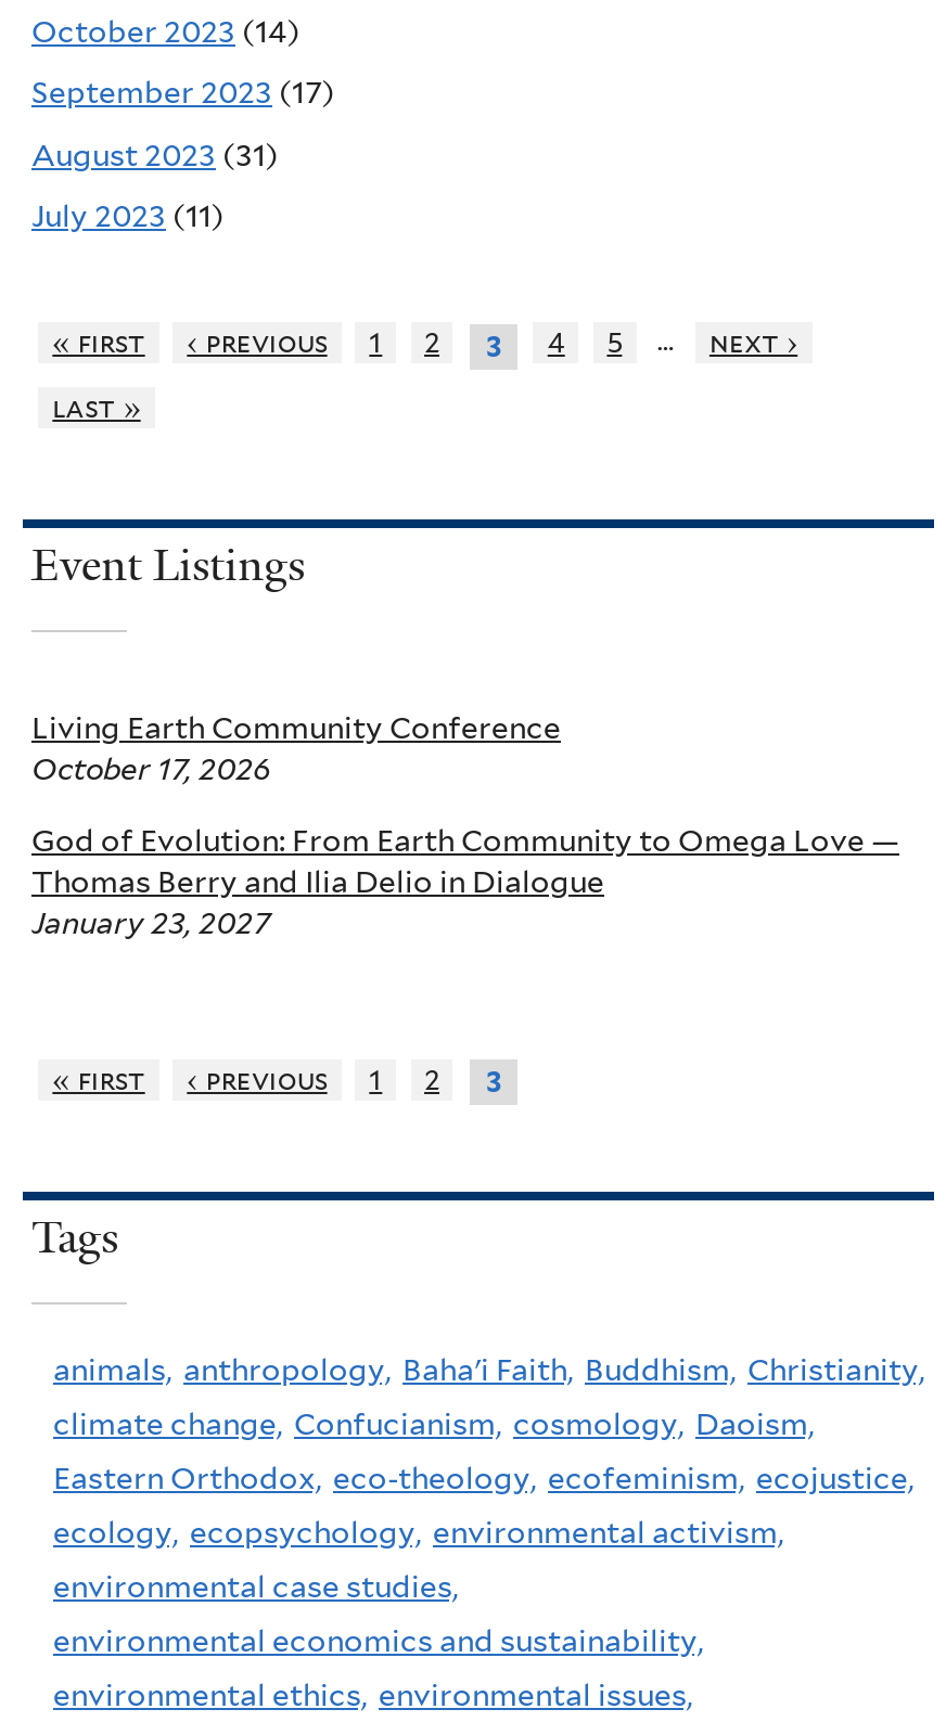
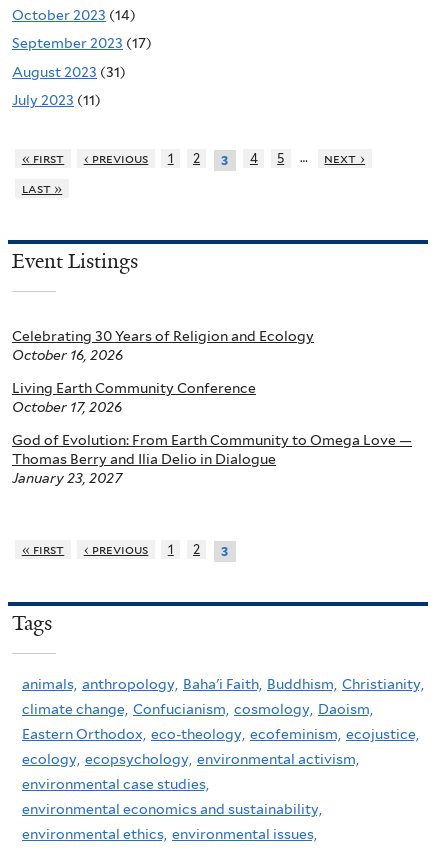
none -> [12,328,314,363] Celebrating 30 Years of Religion and Ecology | October 16, 2026

